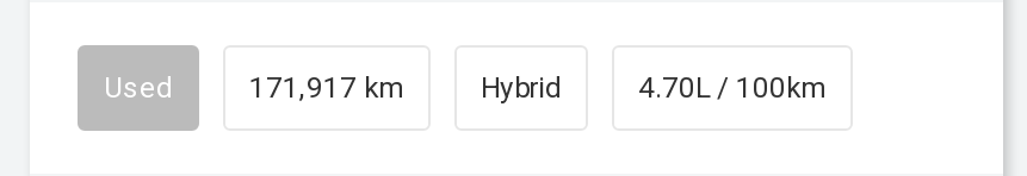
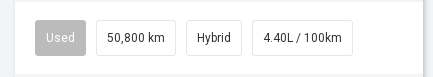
[249,71,404,104] 171,917 km -> [107,31,165,45] 50,800 km
[638,71,827,104] 4.70L / 100km -> [263,31,342,45] 4.40L / 100km

